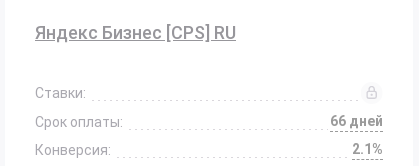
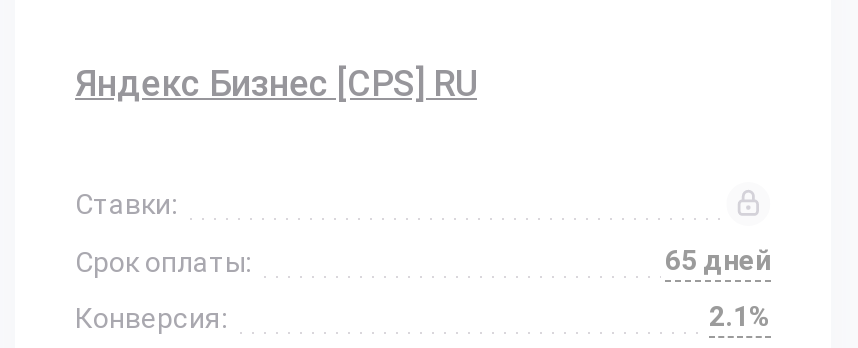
[330,113,383,129] 66 дней -> [665,244,771,276] 65 дней

